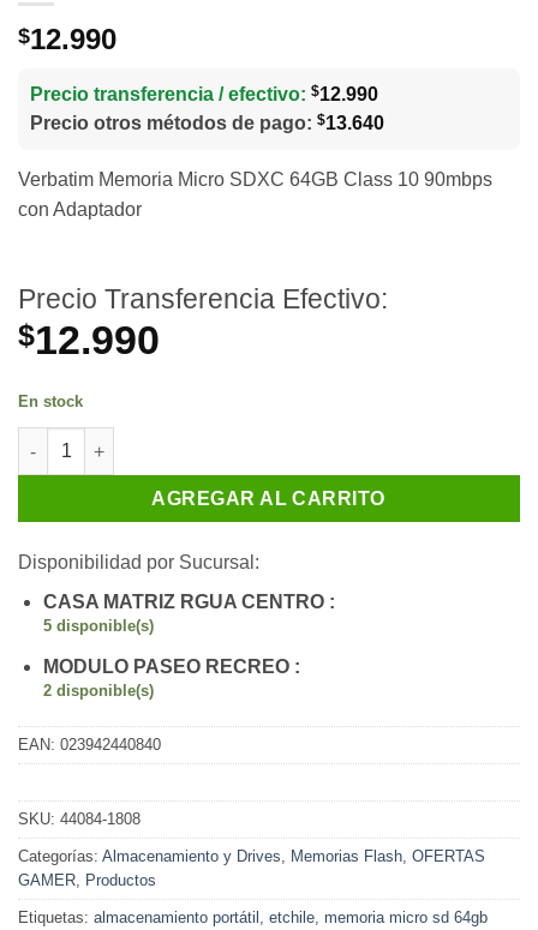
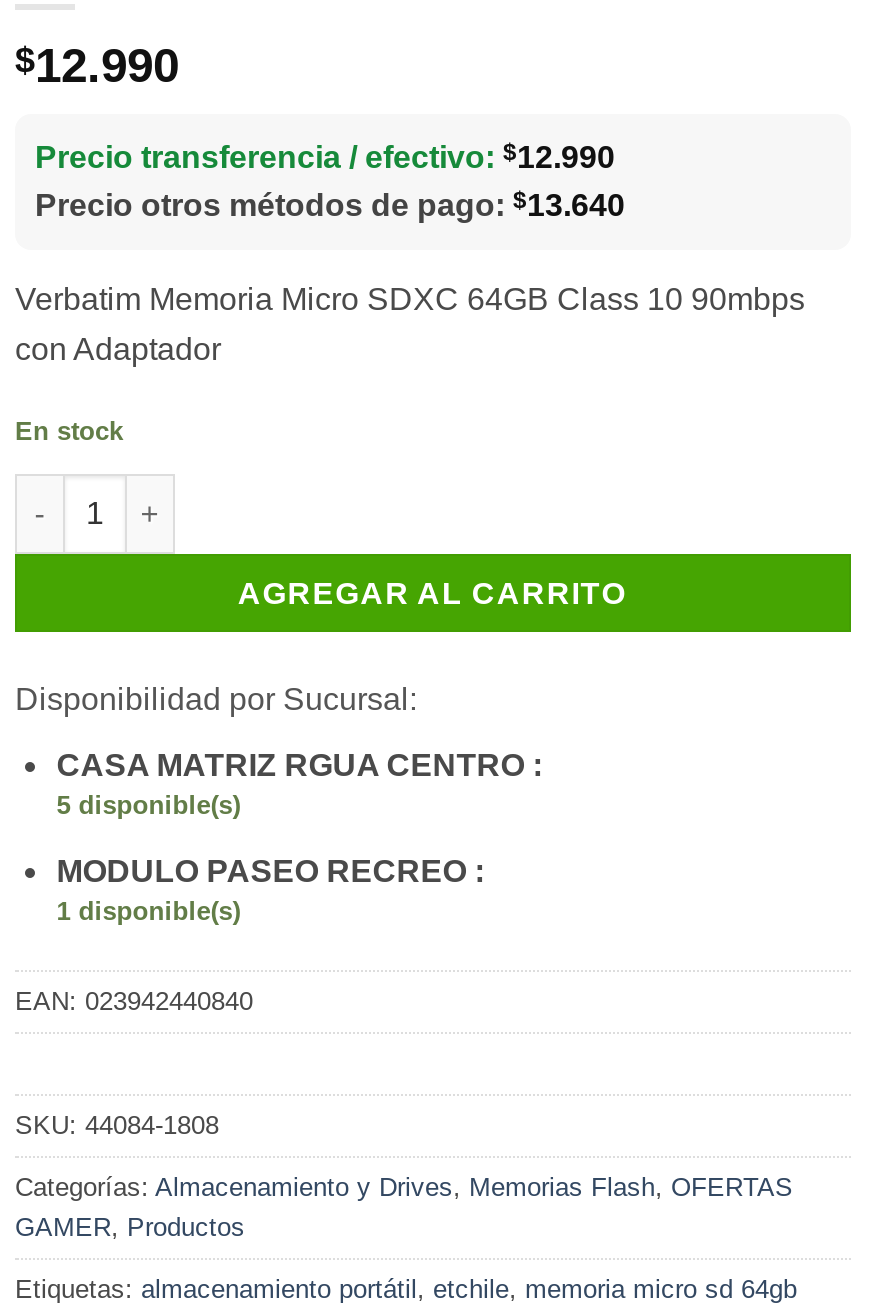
[18,283,388,362] Precio Transferencia Efectivo: | $12.990 -> none
[43,681,153,699] 2 disponible(s) -> [57,897,241,927] 1 disponible(s)

